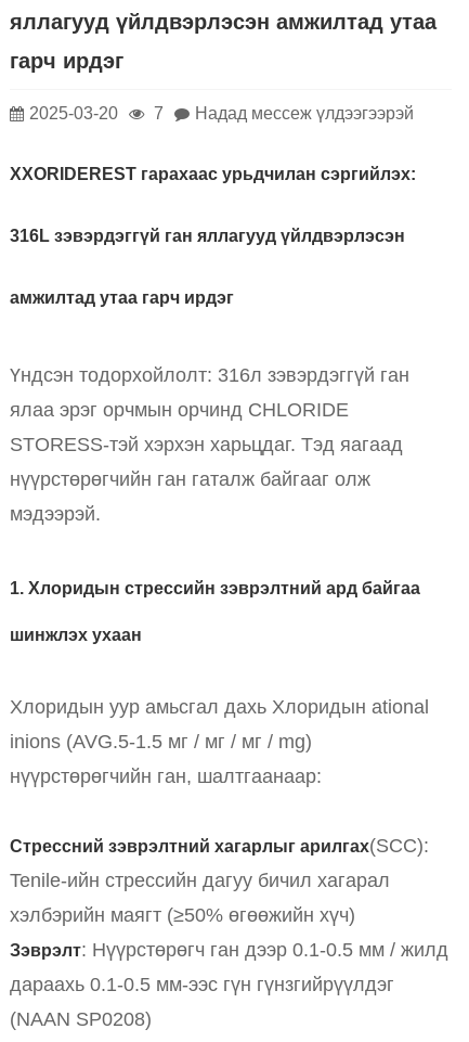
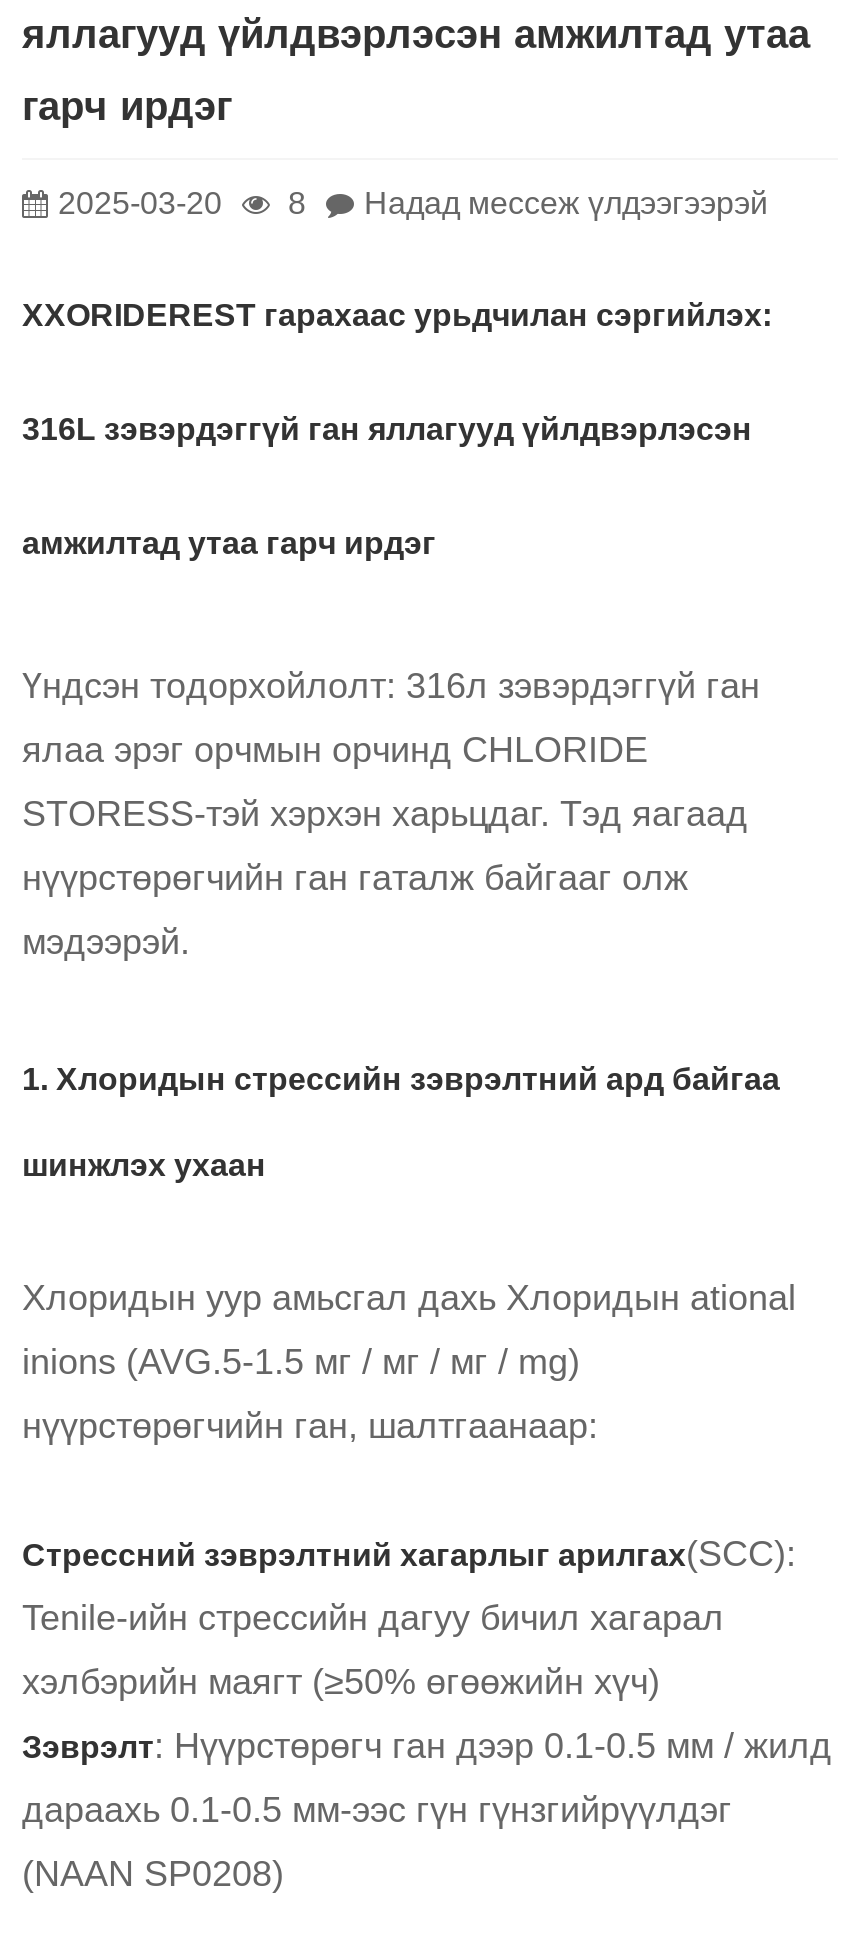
[29,104,414,123] 2025-03-20 7 Надад мессеж үлдээгээрэй -> [58,186,768,220] 2025-03-20 8 Надад мессеж үлдээгээрэй

